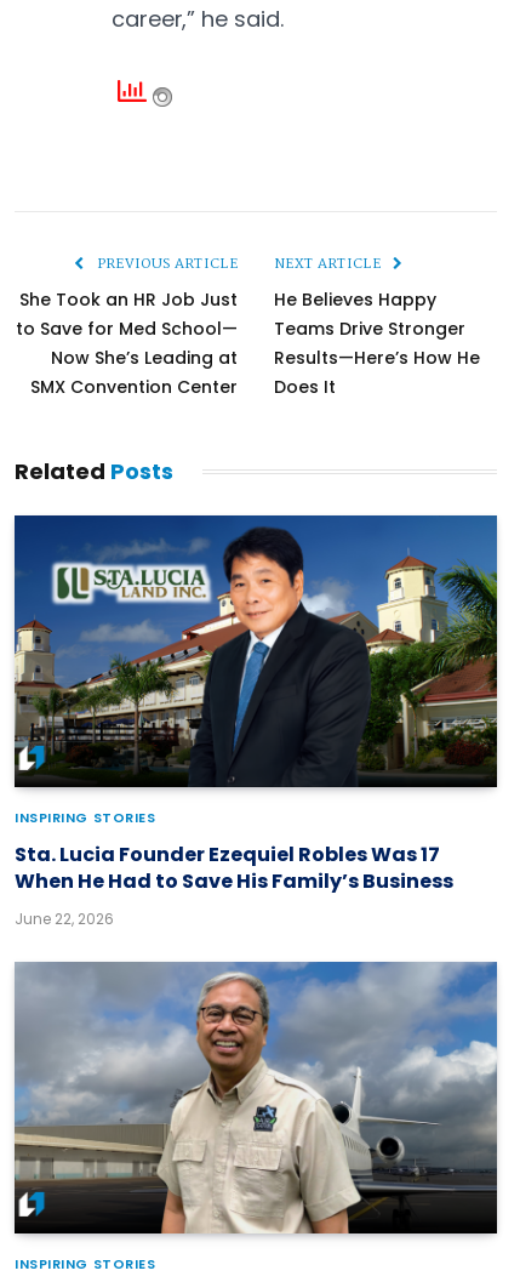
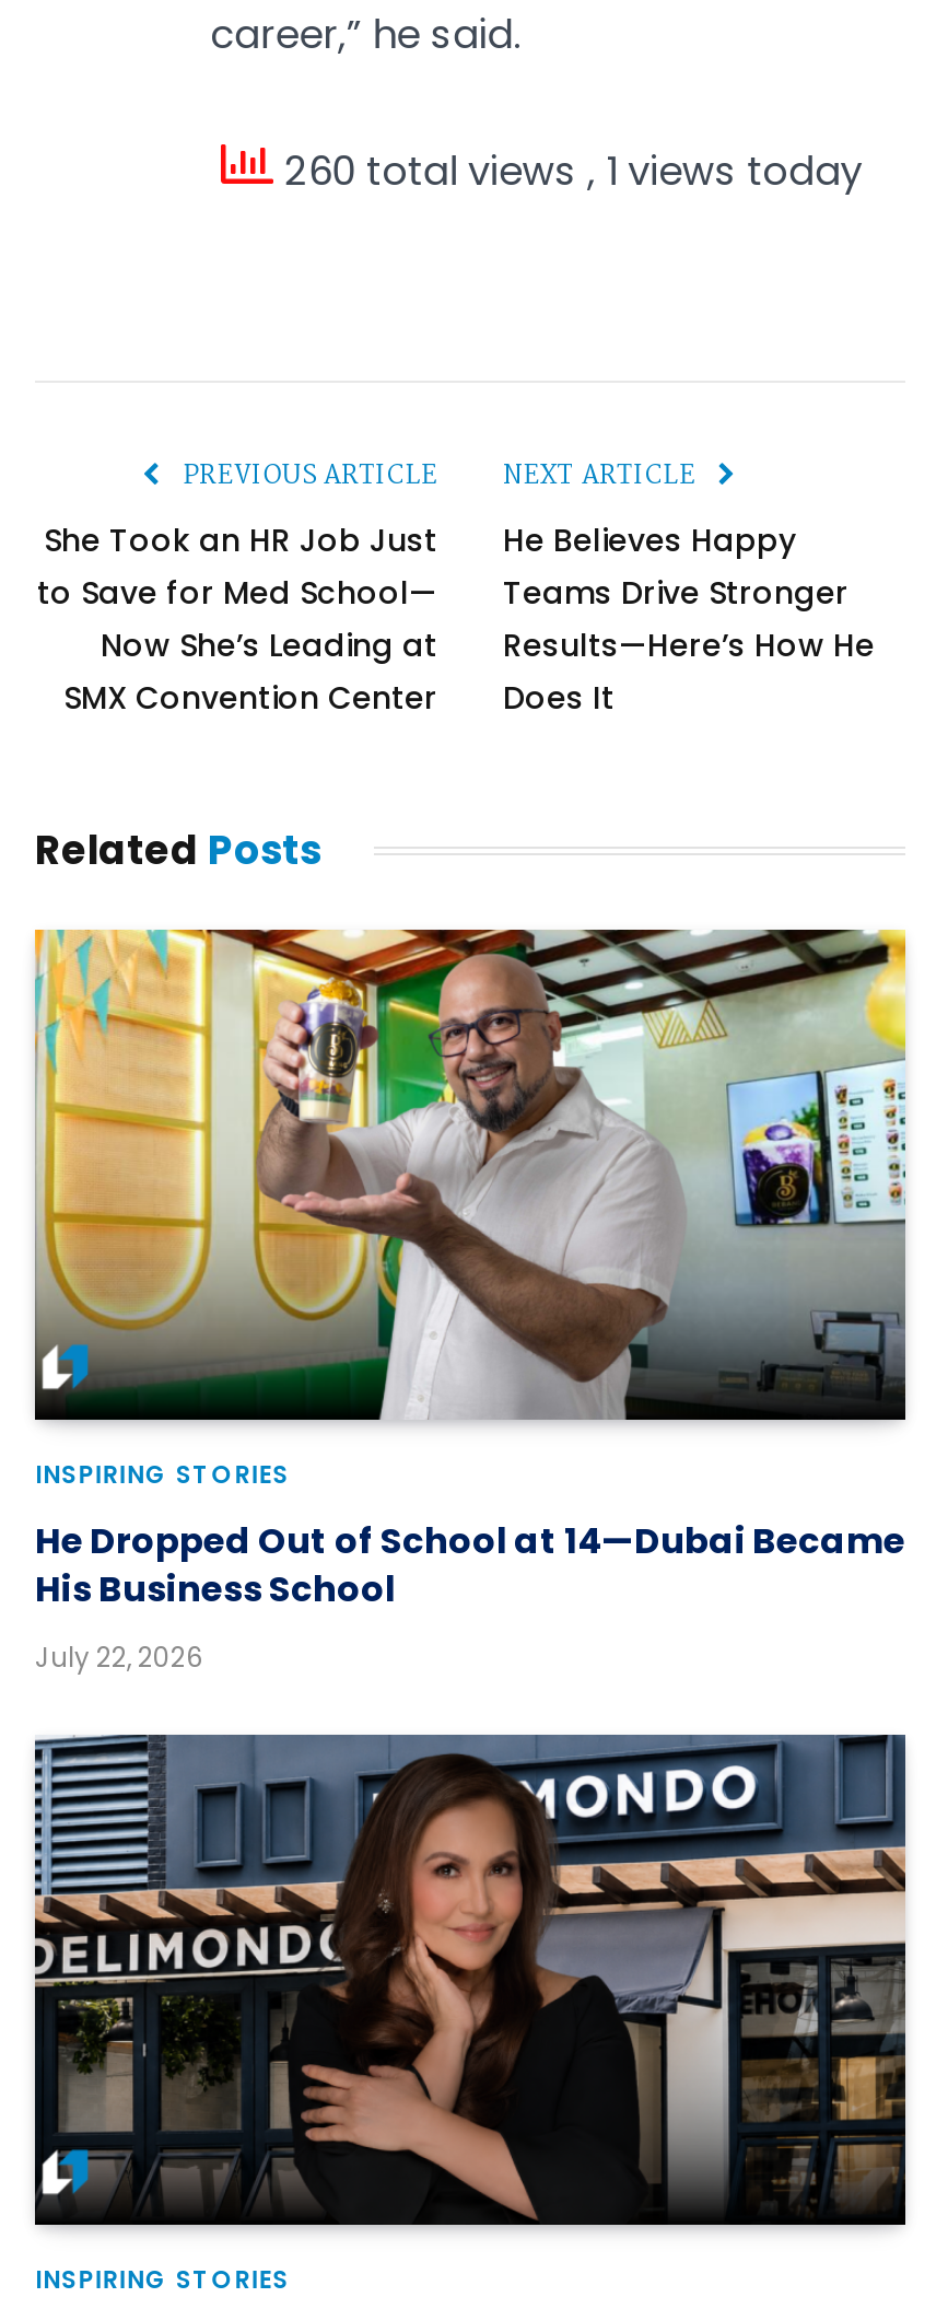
none -> [273,144,862,198] 260 total views, 1 views today
[13,514,498,788] [image] -> [33,928,908,1420] [image]
[15,840,453,895] Sta. Lucia Founder Ezequiel Robles Was 17 | When He Had to Save His Family’s Business -> [35,1516,905,1614] He Dropped Out of School at 14—Dubai Became | His Business School
[15,908,114,929] June 22, 2026 -> [35,1638,203,1675] July 22, 2026
[13,962,498,1235] [image] -> [33,1735,908,2227] [image]

